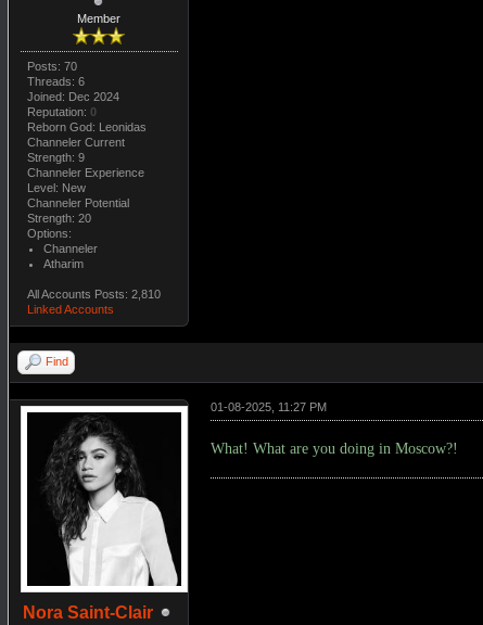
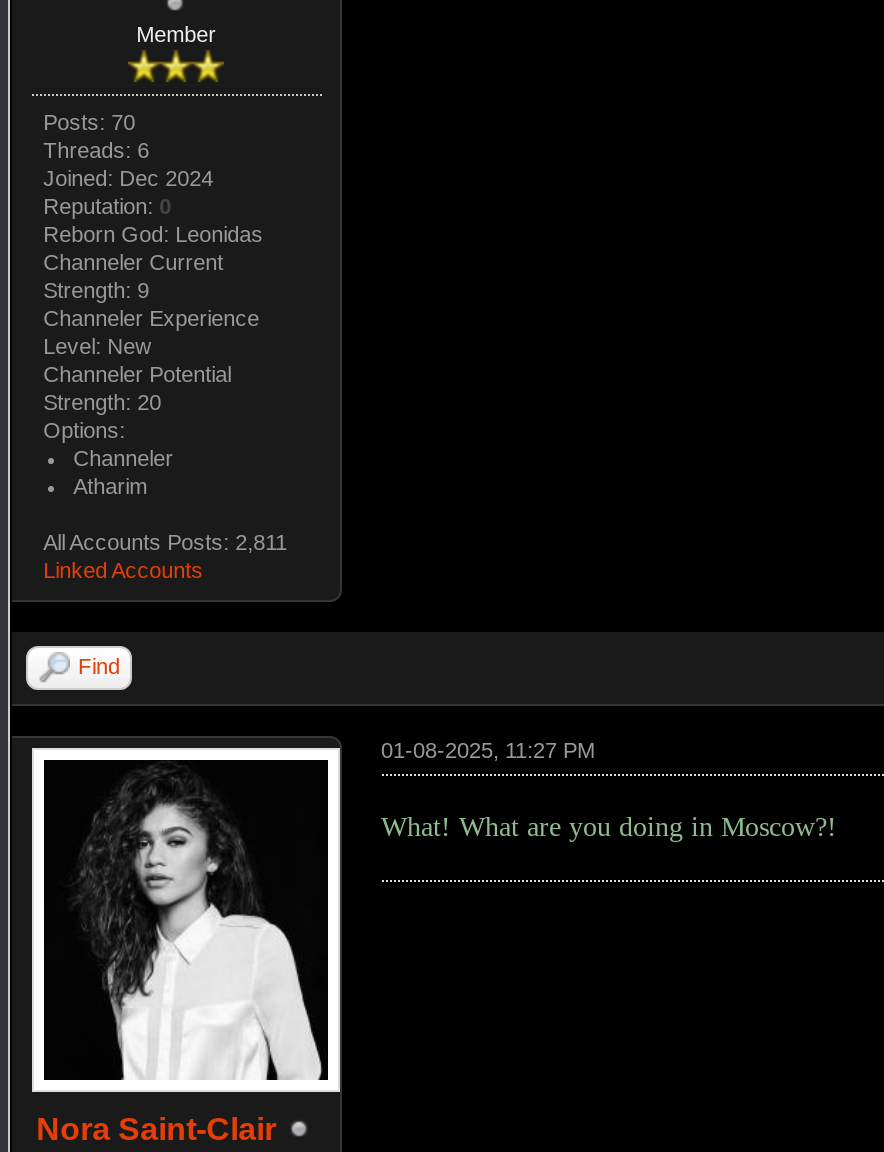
[27,287,160,300] All Accounts Posts: 2,810 -> [43,529,287,553] All Accounts Posts: 2,811

